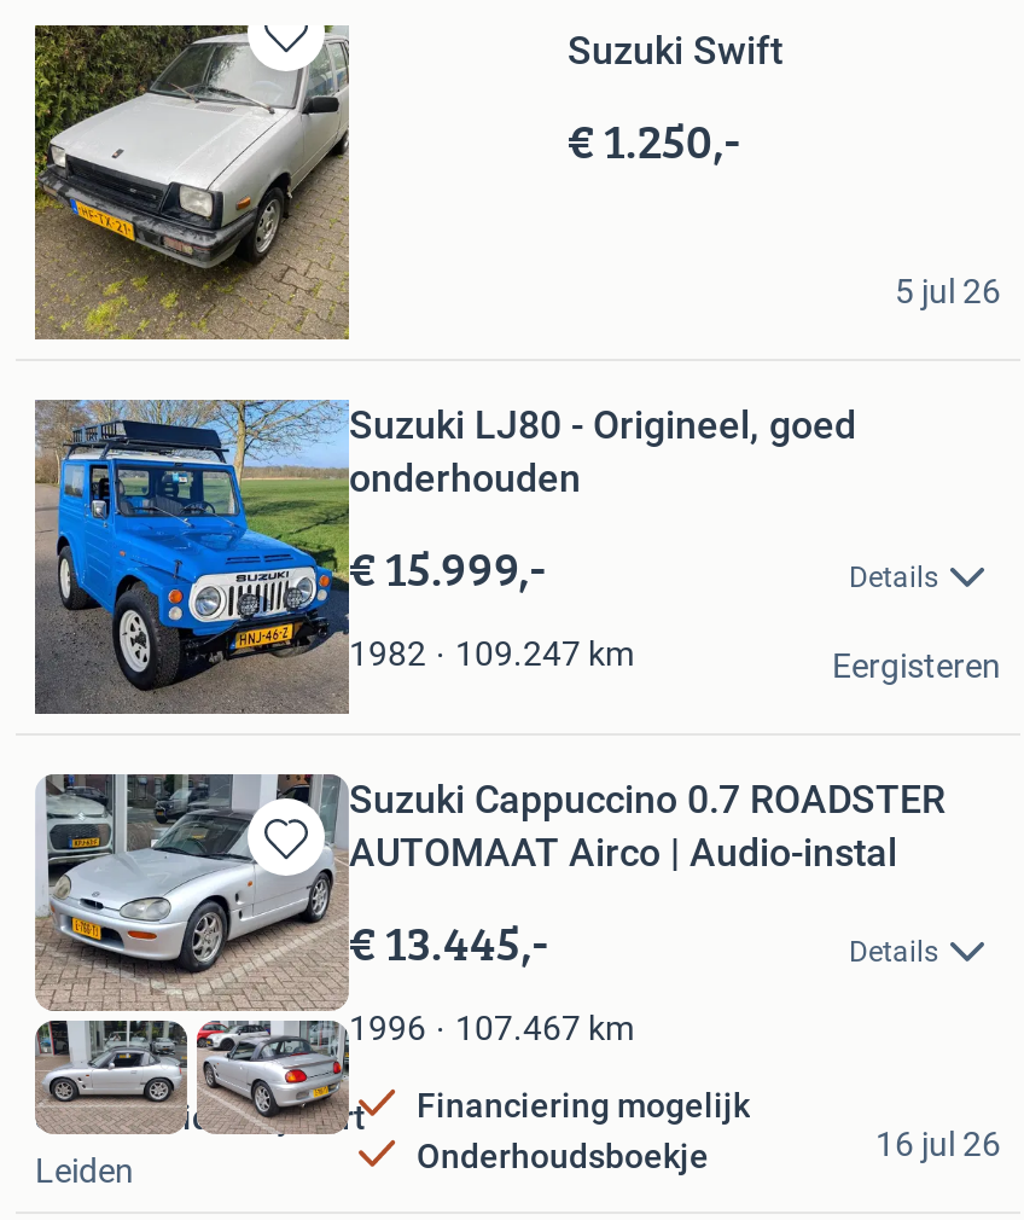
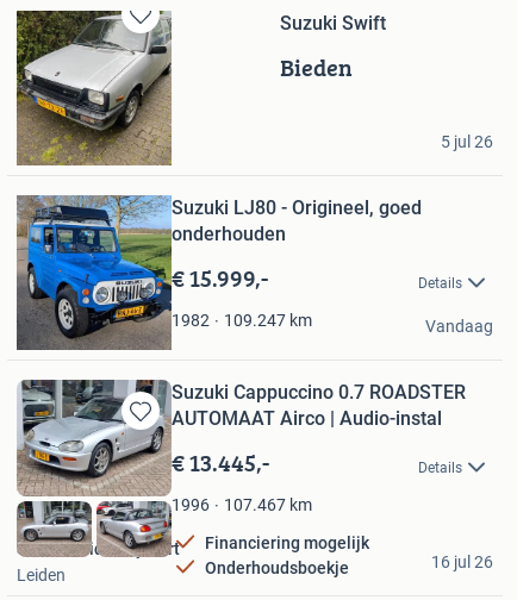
[568,106,739,176] € 1.250,- -> [279,50,352,85] Bieden
[832,647,1001,686] Eergisteren -> [425,317,493,336] Vandaag

